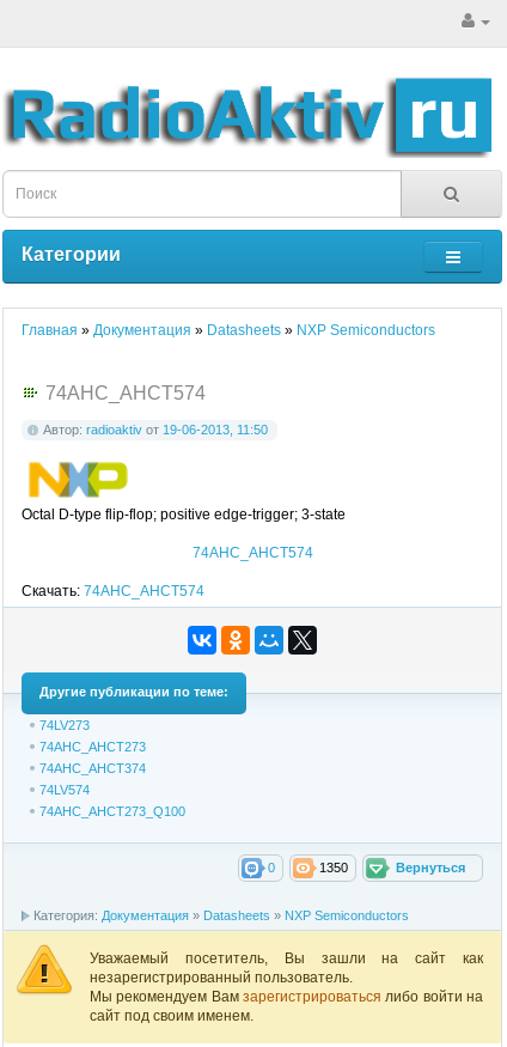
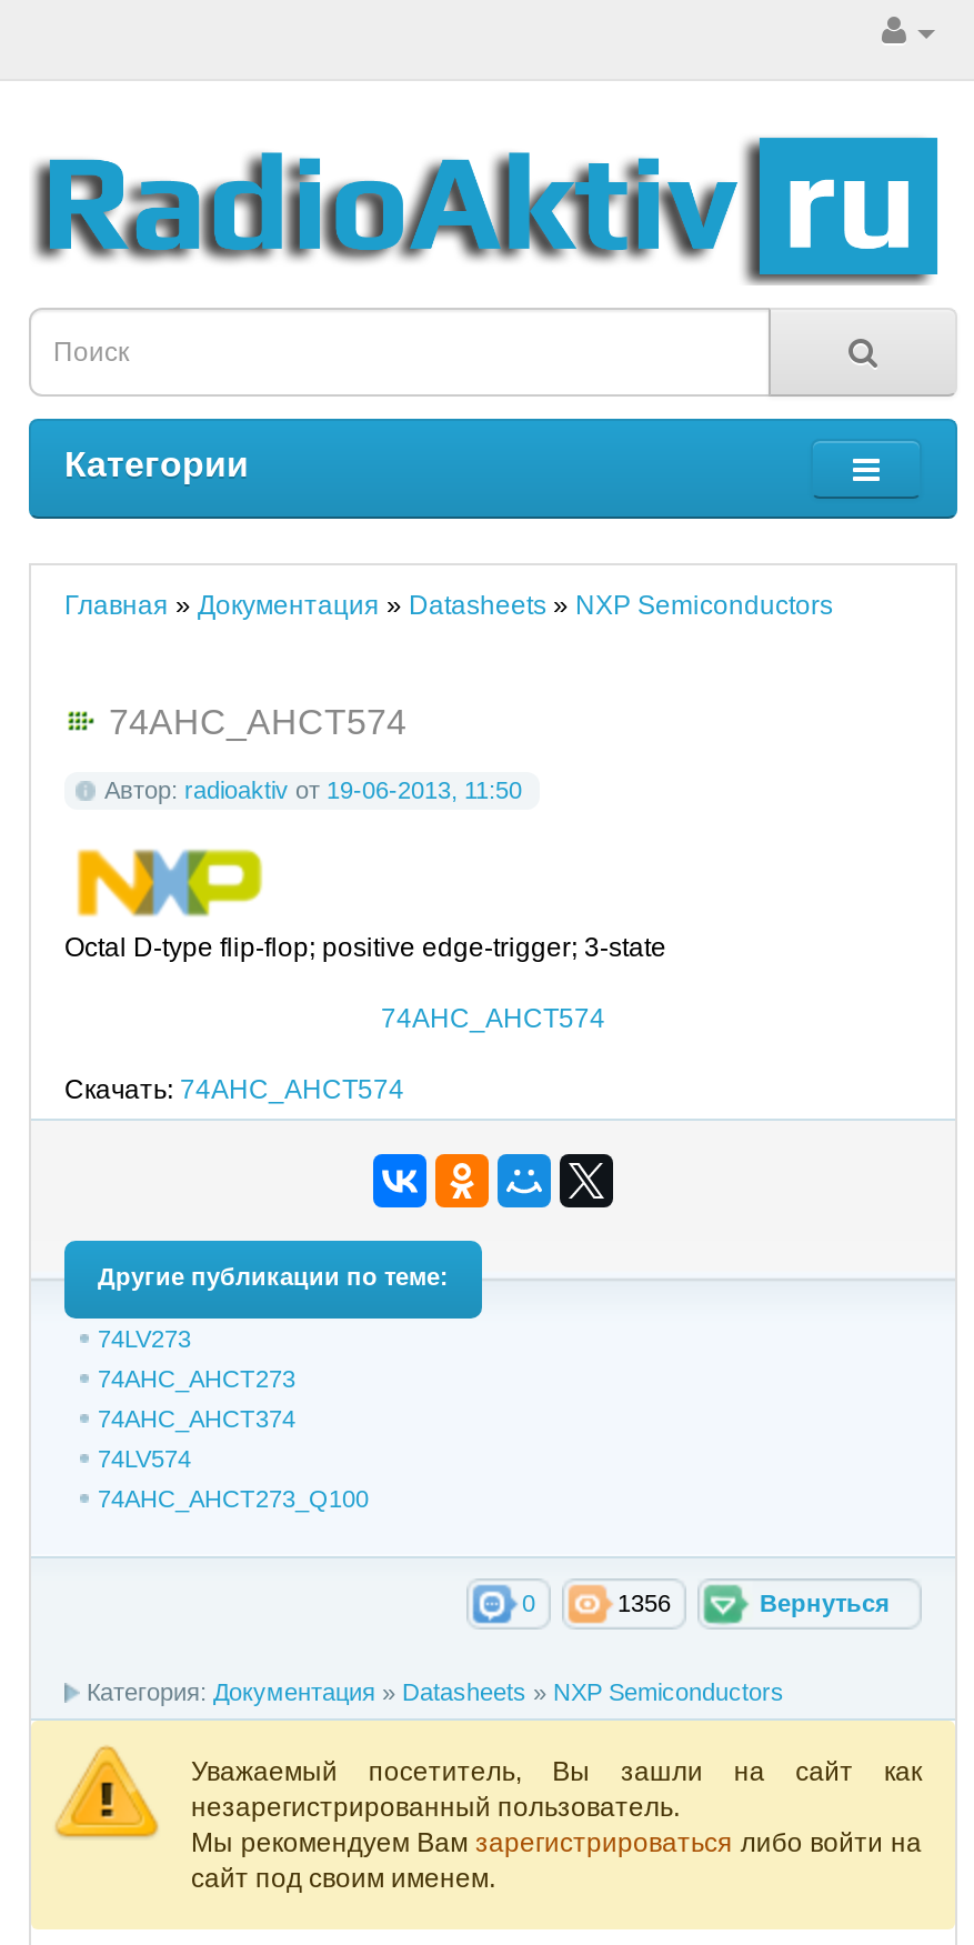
[319,860,348,875] 1350 -> [617,1590,671,1616] 1356

